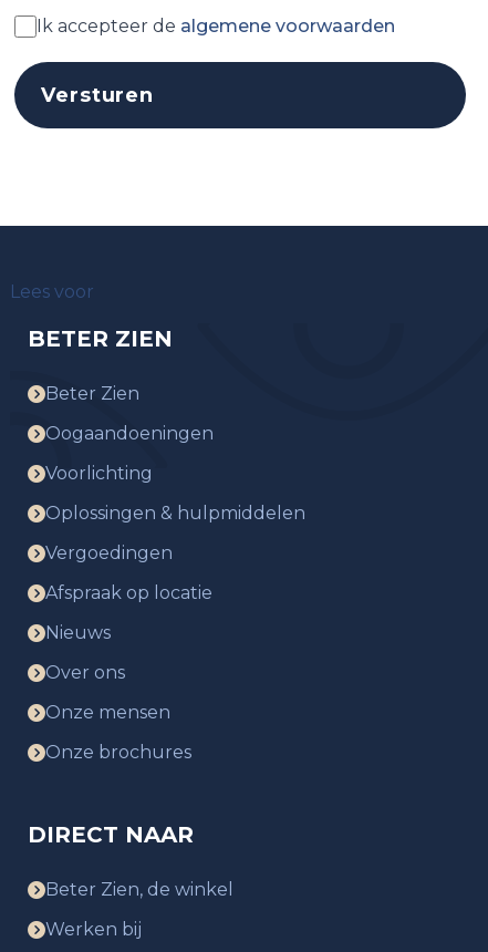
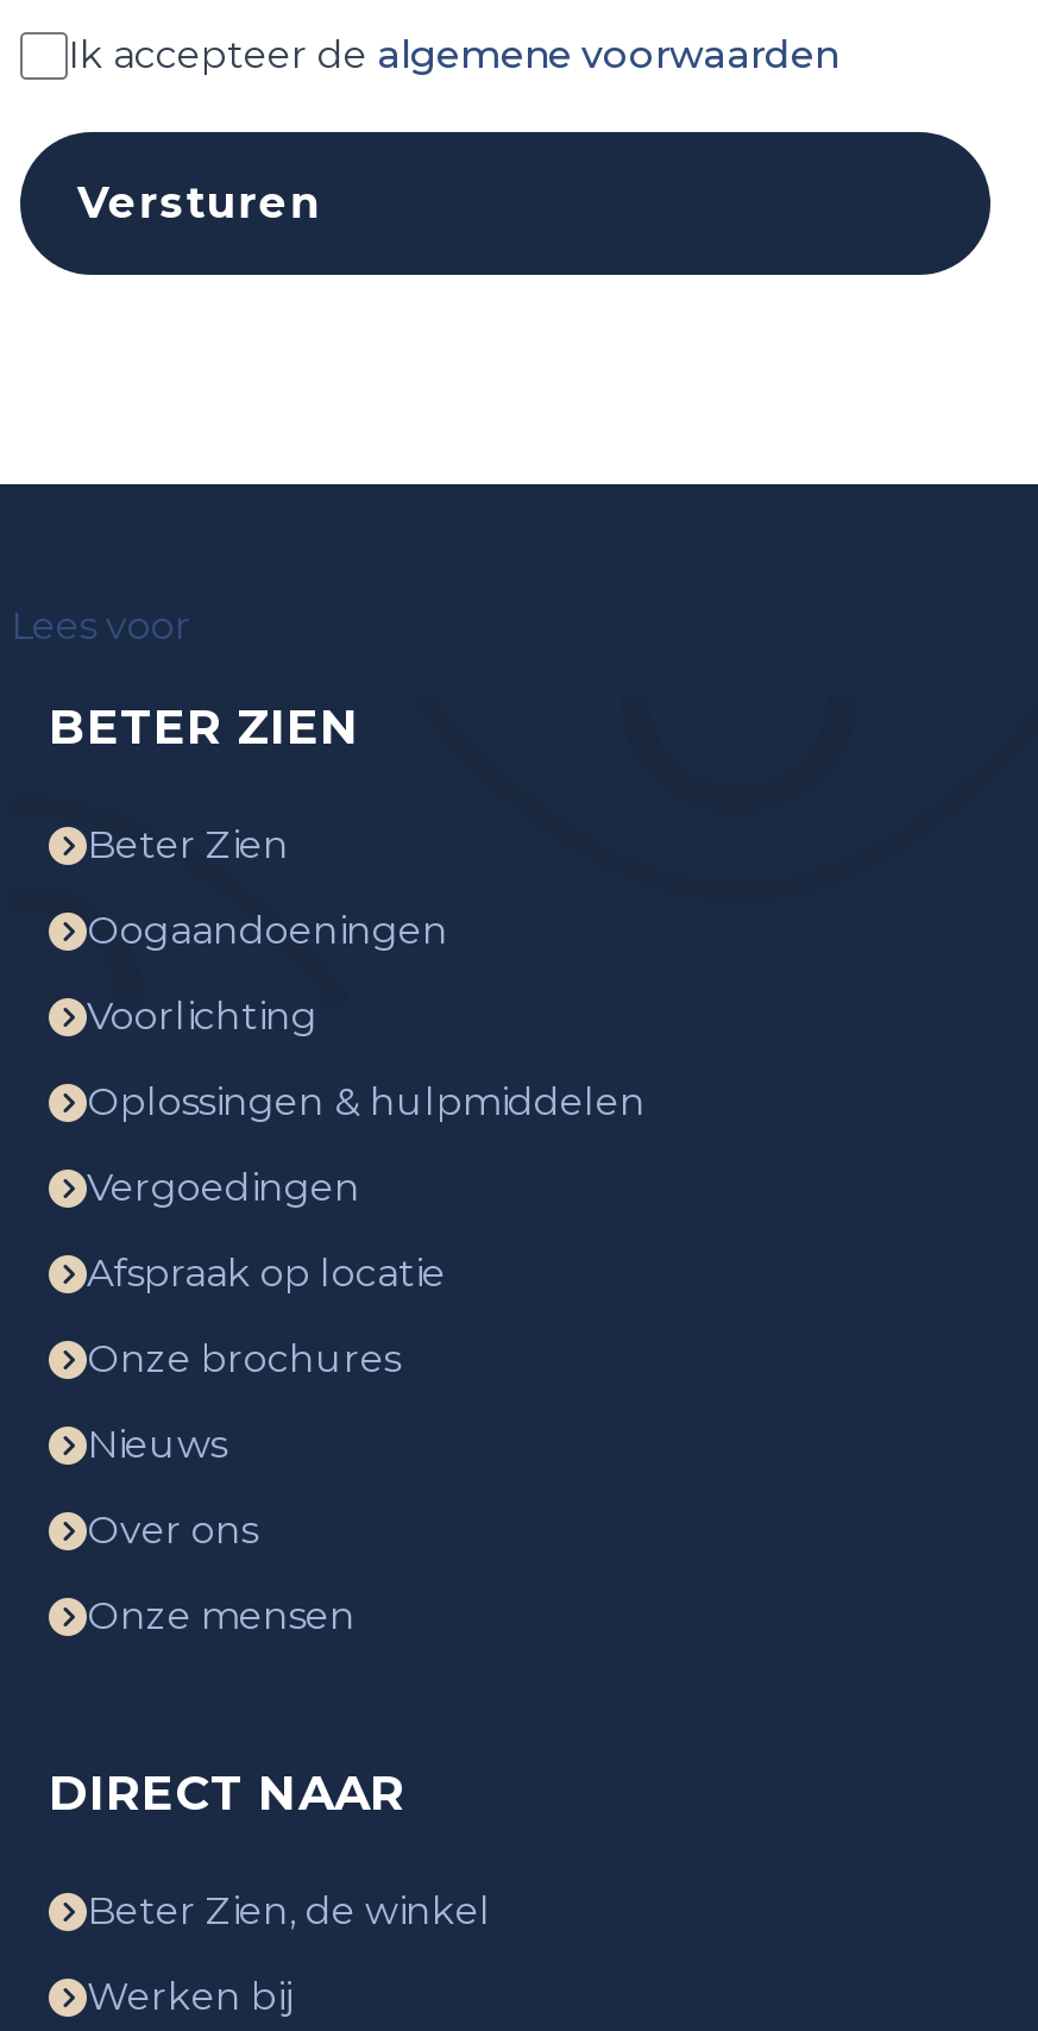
moved [45,622,170,723] -> [87,1422,356,1638]: Nieuws | Over ons | Onze mensen
moved [45,742,191,763] -> [87,1336,401,1381]: Onze brochures

